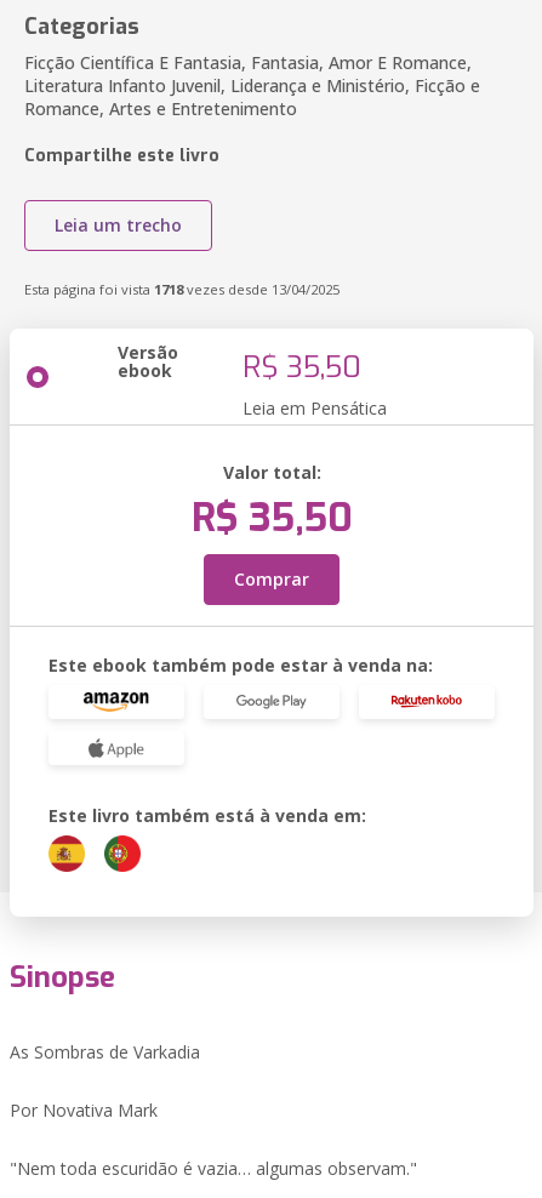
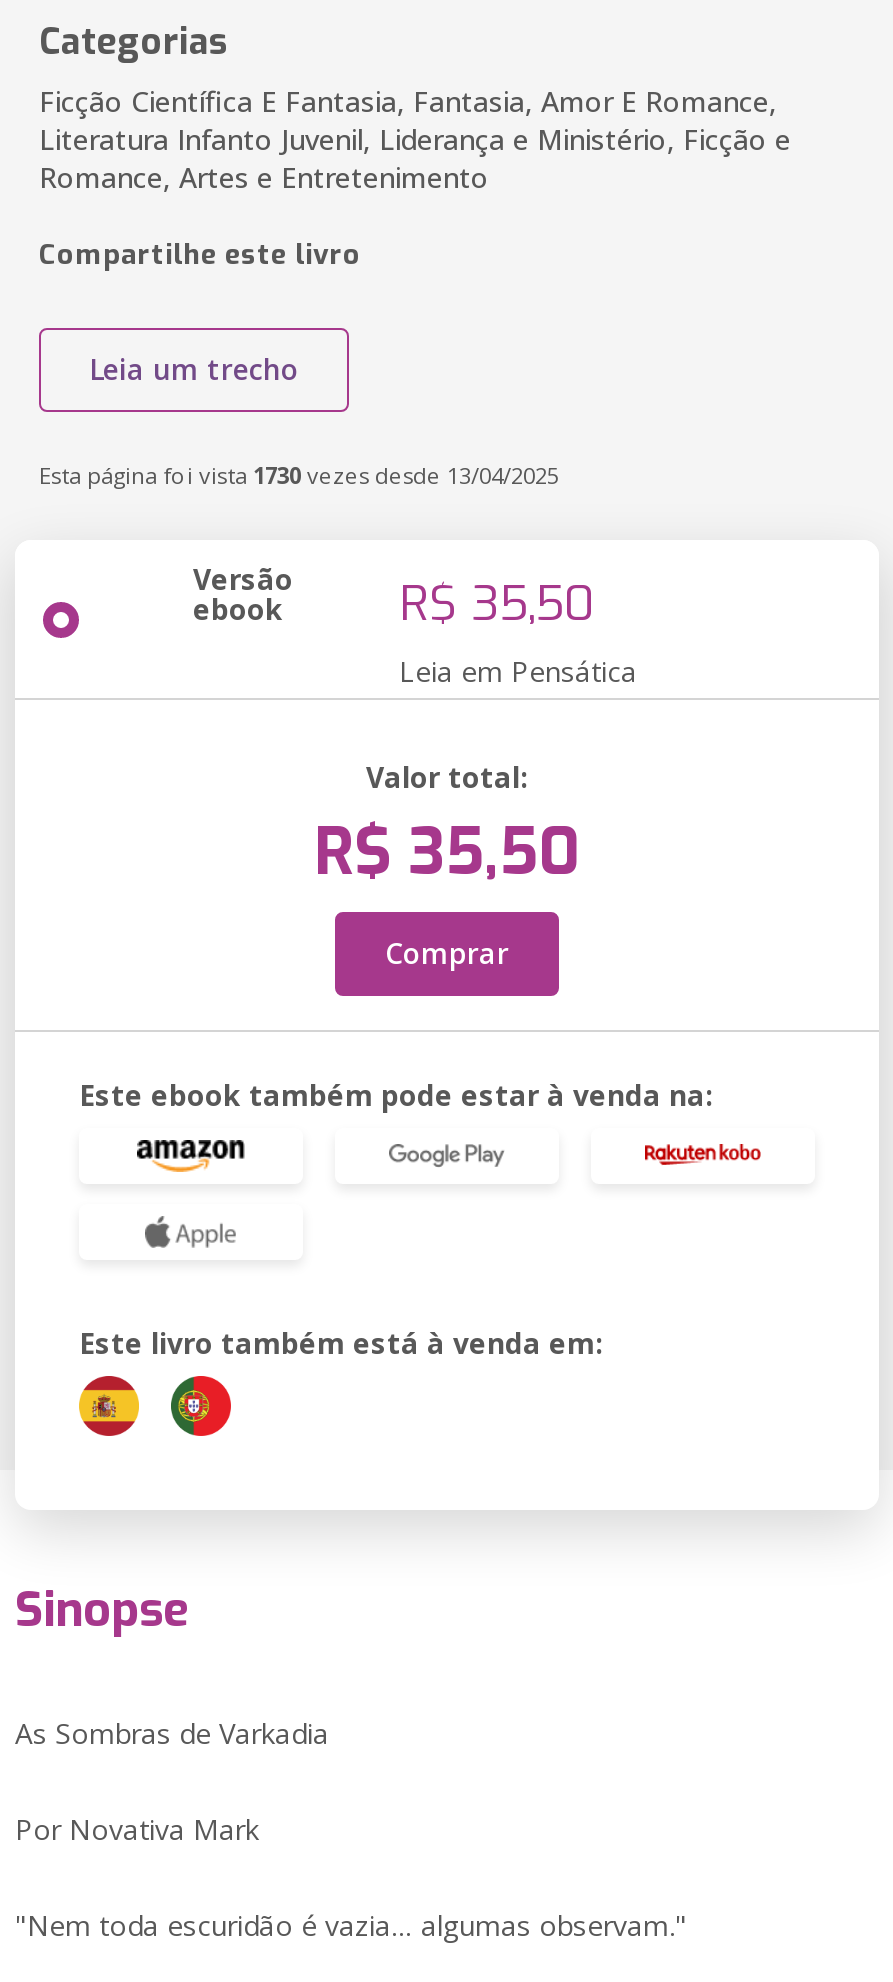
[24,280,340,298] Esta página foi vista 1718 vezes desde 13/04/2025 -> [39,460,559,490] Esta página foi vista 1730 vezes desde 13/04/2025

